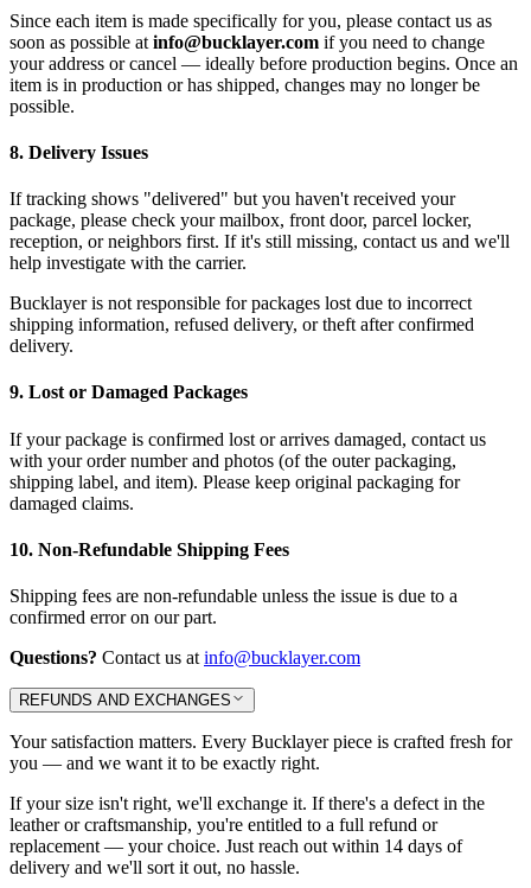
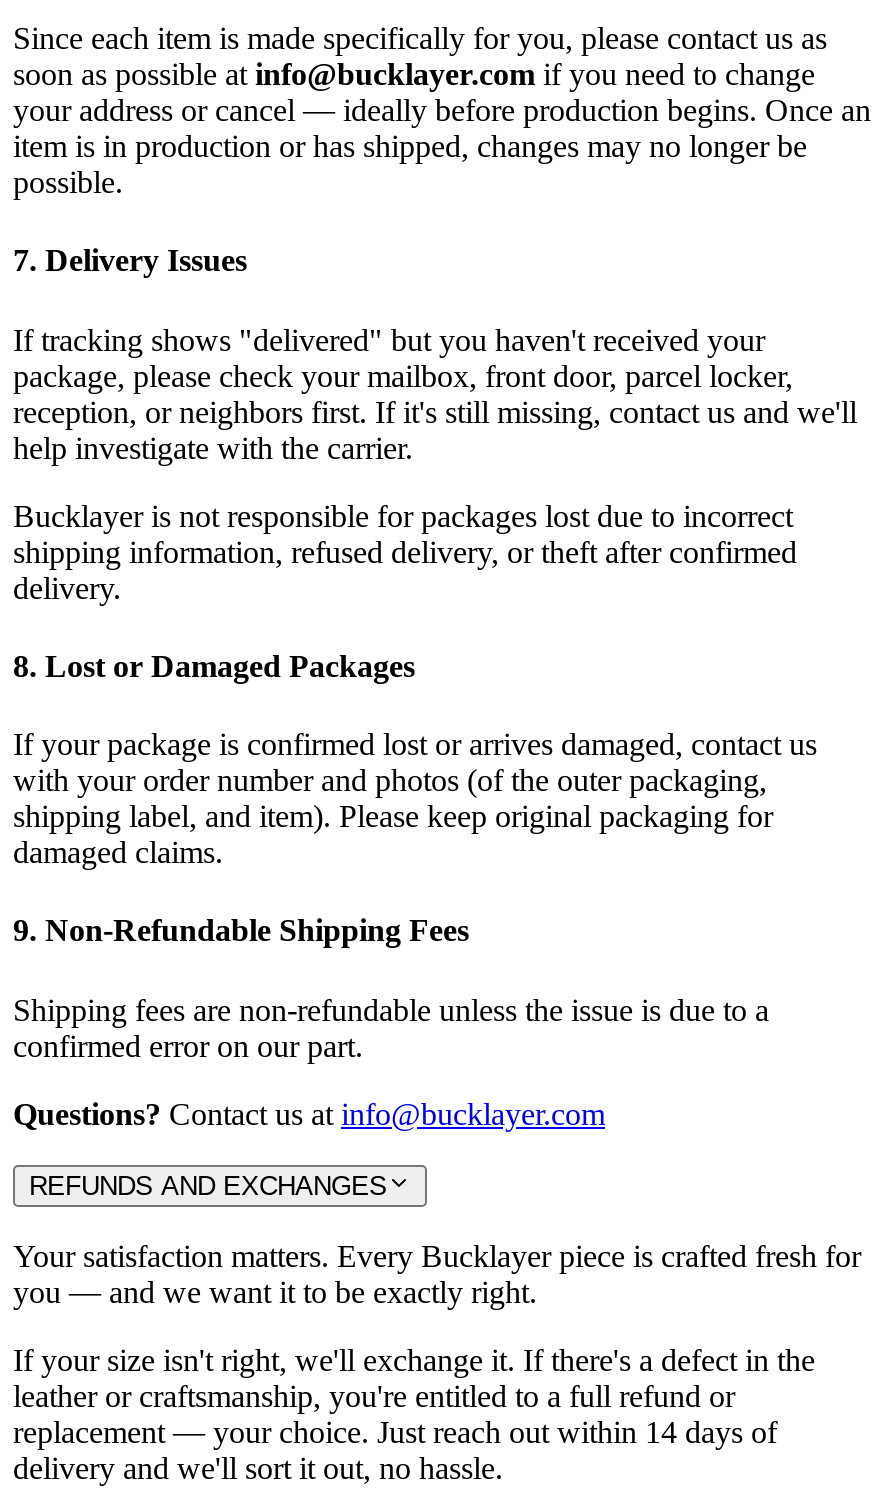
[9,142,148,162] 8. Delivery Issues -> [13,244,247,278] 7. Delivery Issues
[9,382,248,403] 9. Lost or Damaged Packages -> [13,649,415,683] 8. Lost or Damaged Packages
[9,539,289,560] 10. Non-Refundable Shipping Fees -> [13,914,469,948] 9. Non-Refundable Shipping Fees

